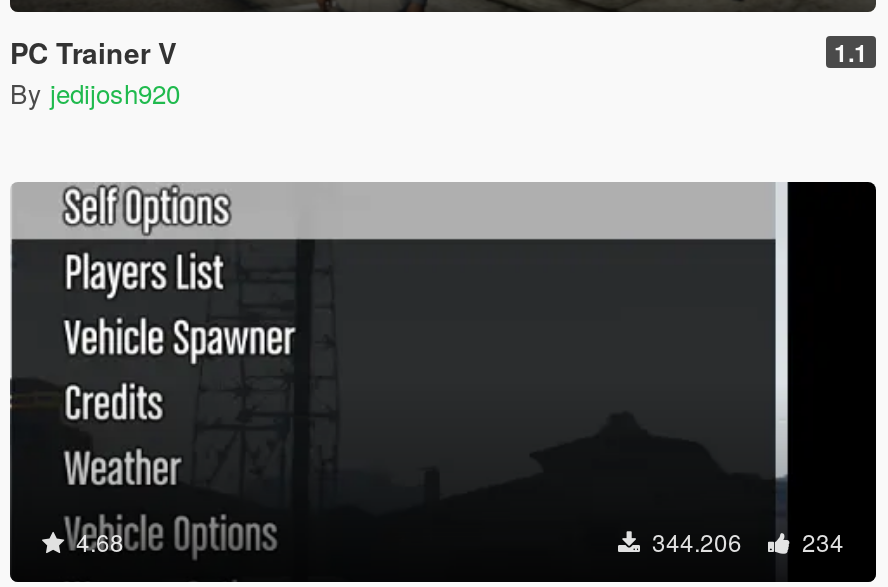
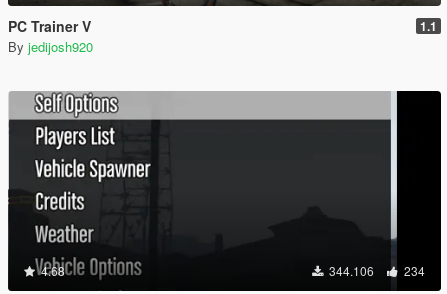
[646,524,844,558] 344.206 234 -> [326,262,425,279] 344.106 234

